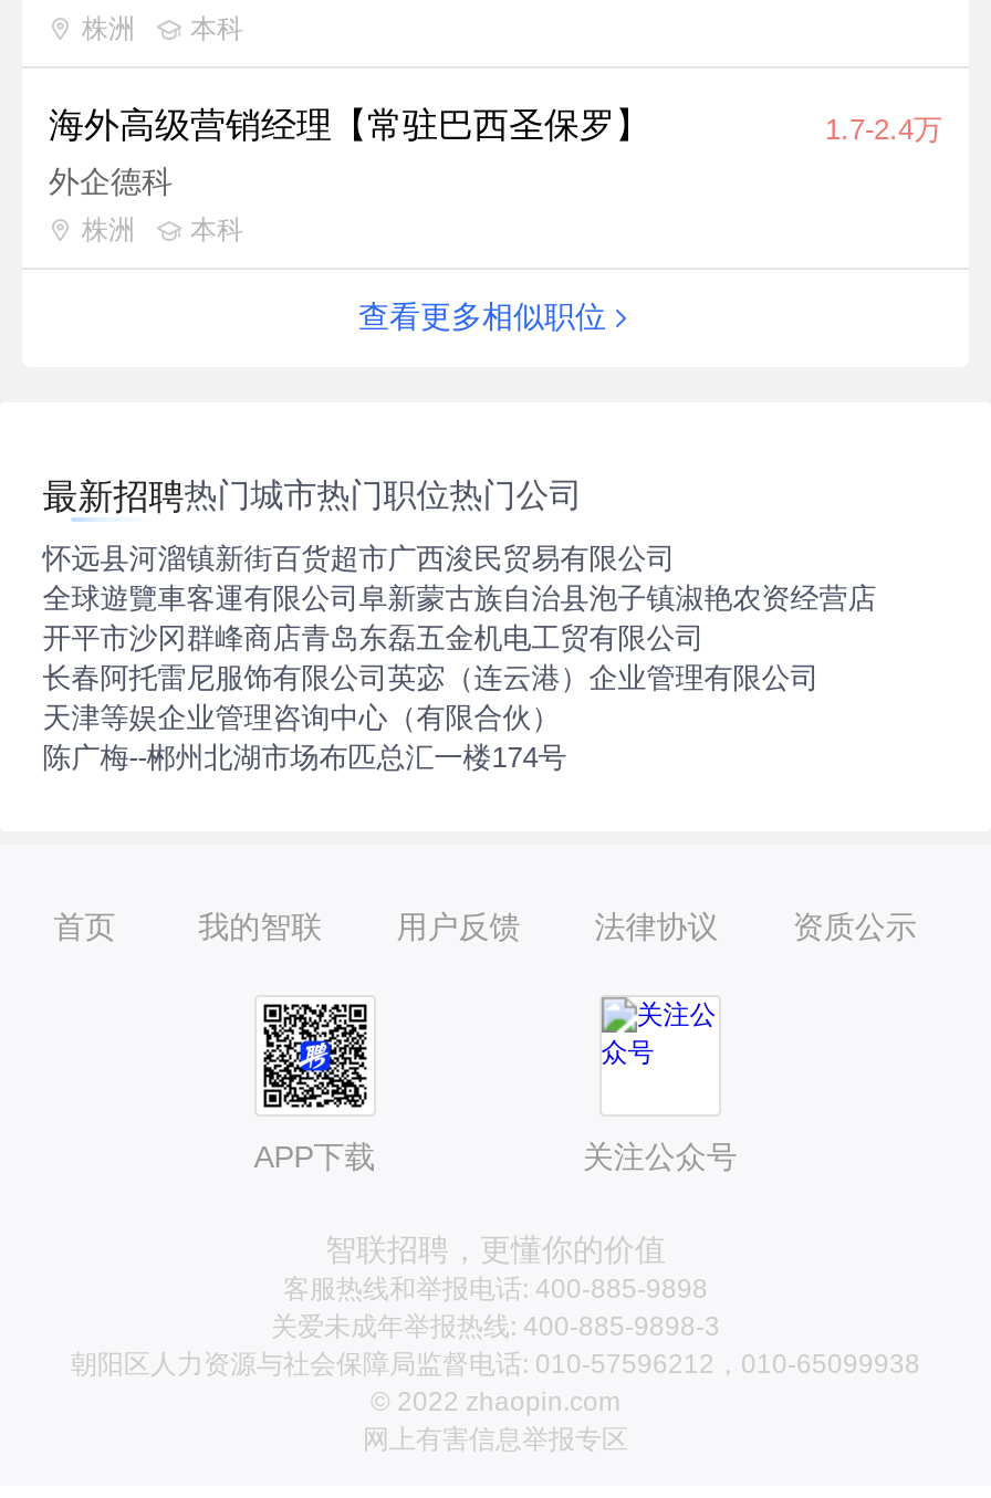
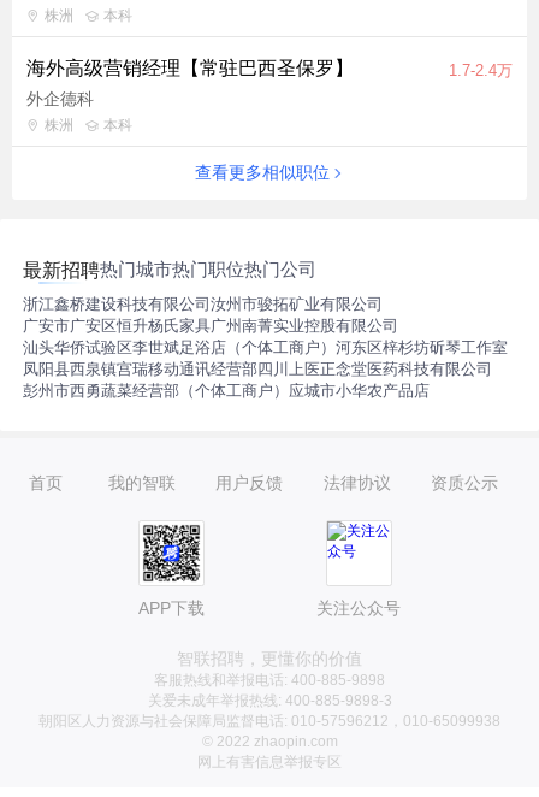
[42,543,876,775] 怀远县河溜镇新街百货超市广西浚民贸易有限公司 | 全球遊覽車客運有限公司阜新蒙古族自治县泡子镇淑艳农资经营店 | 开平市沙冈群峰商店青岛东磊五金机电工贸有限公司 | 长春阿托雷尼服饰有限公司英宓（连云港）企业管理有限公司 | 天津等娱企业管理咨询中心（有限合伙） | 陈广梅--郴州北湖市场布匹总汇一楼174号 -> [23,296,508,400] 浙江鑫桥建设科技有限公司汝州市骏拓矿业有限公司 | 广安市广安区恒升杨氏家具广州南菁实业控股有限公司 | 汕头华侨试验区李世斌足浴店（个体工商户）河东区梓杉坊斫琴工作室 | 凤阳县西泉镇宫瑞移动通讯经营部四川上医正念堂医药科技有限公司 | 彭州市西勇蔬菜经营部（个体工商户）应城市小华农产品店

